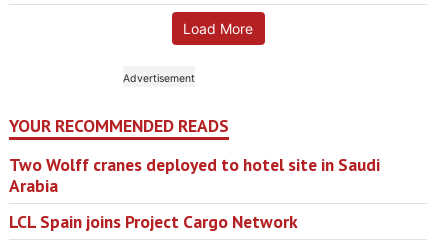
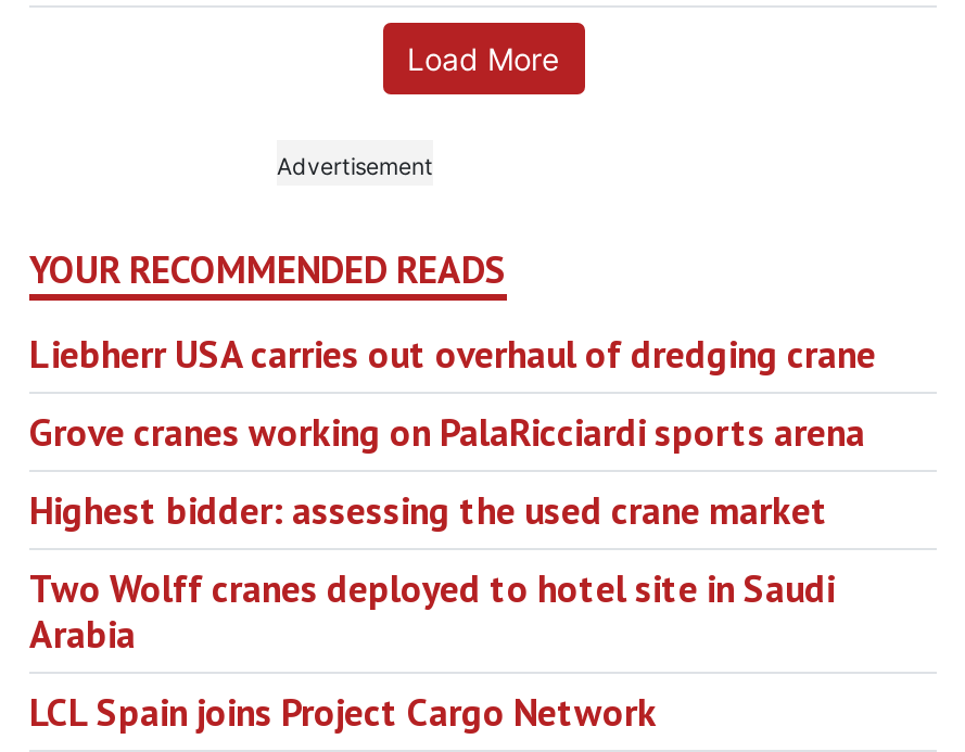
none -> [29,330,876,536] Liebherr USA carries out overhaul of dredging crane | Grove cranes working on PalaRicciardi sports arena | Highest bidder: assessing the used crane market

